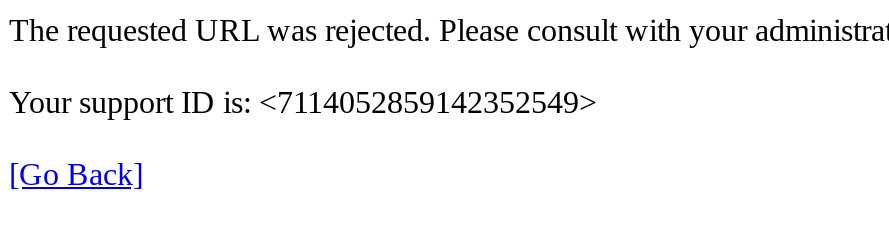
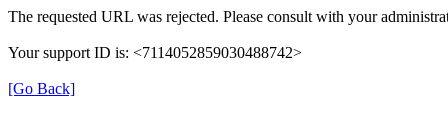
[9,85,597,119] Your support ID is: <7114052859142352549> -> [8,44,302,61] Your support ID is: <7114052859030488742>

